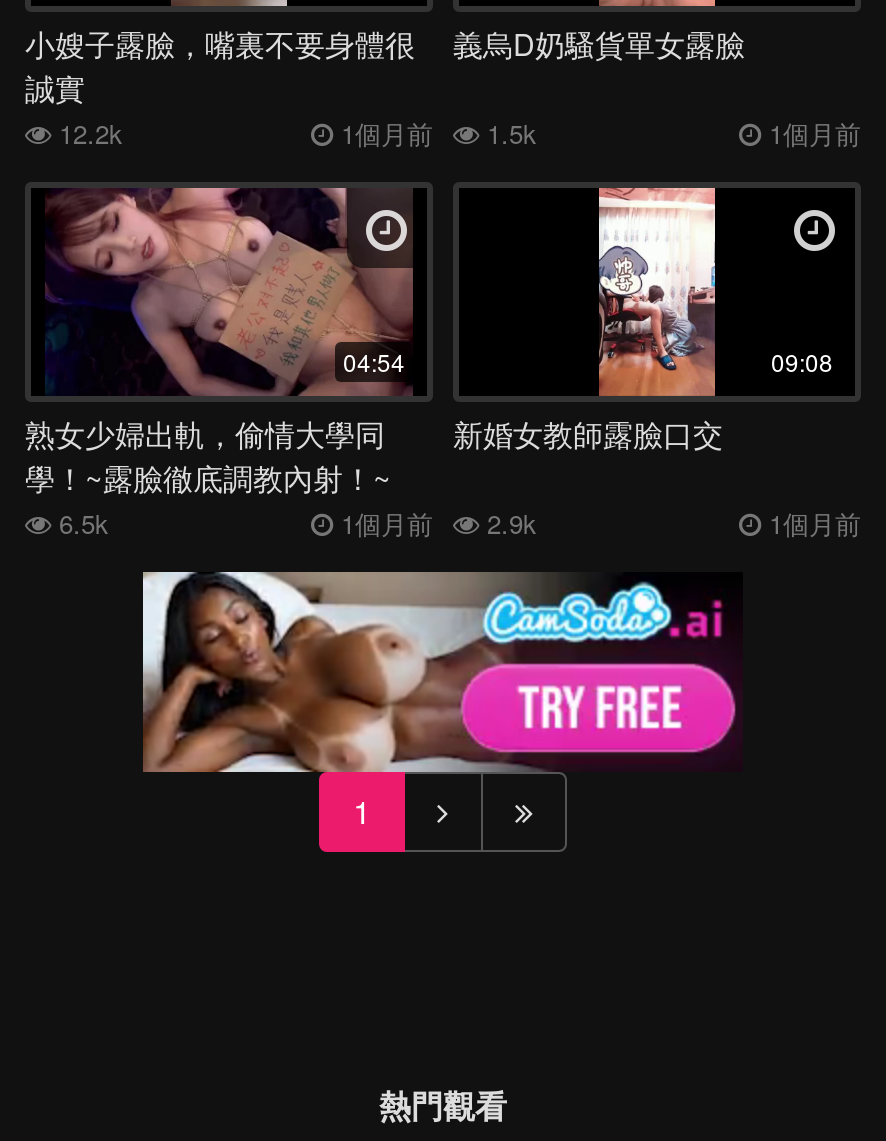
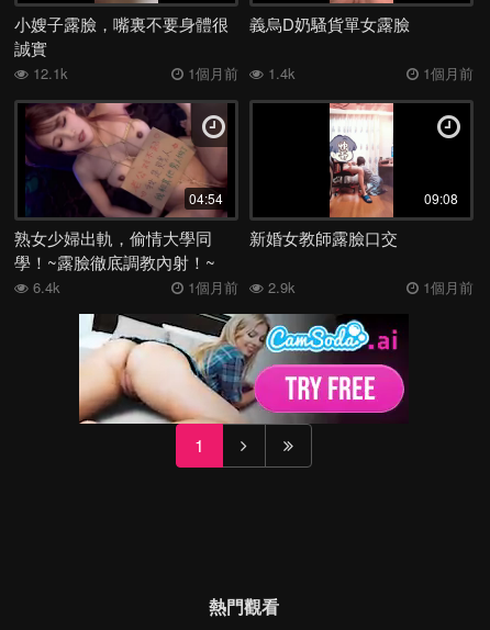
[51,115,123,153] 12.2k -> [29,63,68,84] 12.1k
[341,115,537,153] 1個月前 1.5k -> [188,63,296,84] 1個月前 1.4k
[51,505,109,543] 6.5k -> [29,277,60,298] 6.4k
[143,570,583,774] [image] -> [78,314,321,425] [image]

